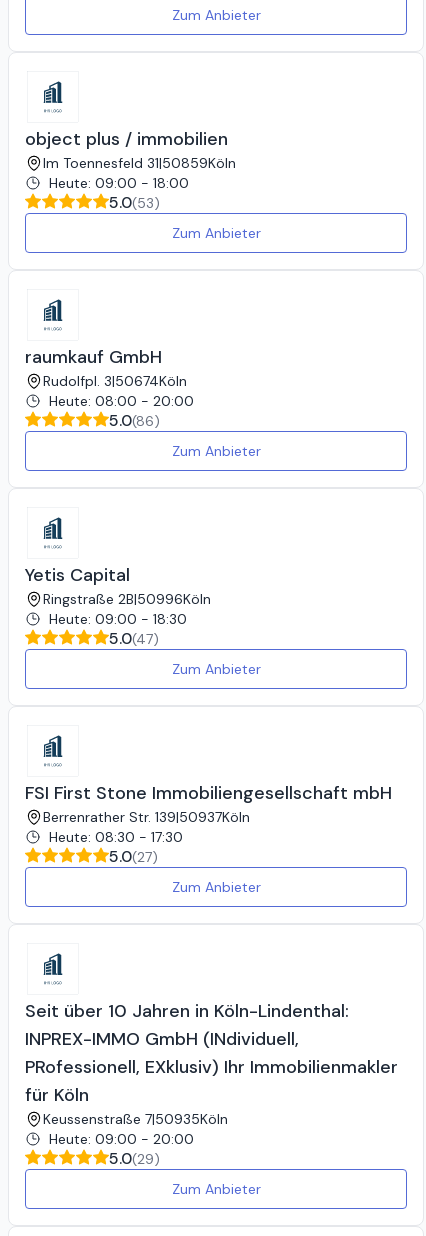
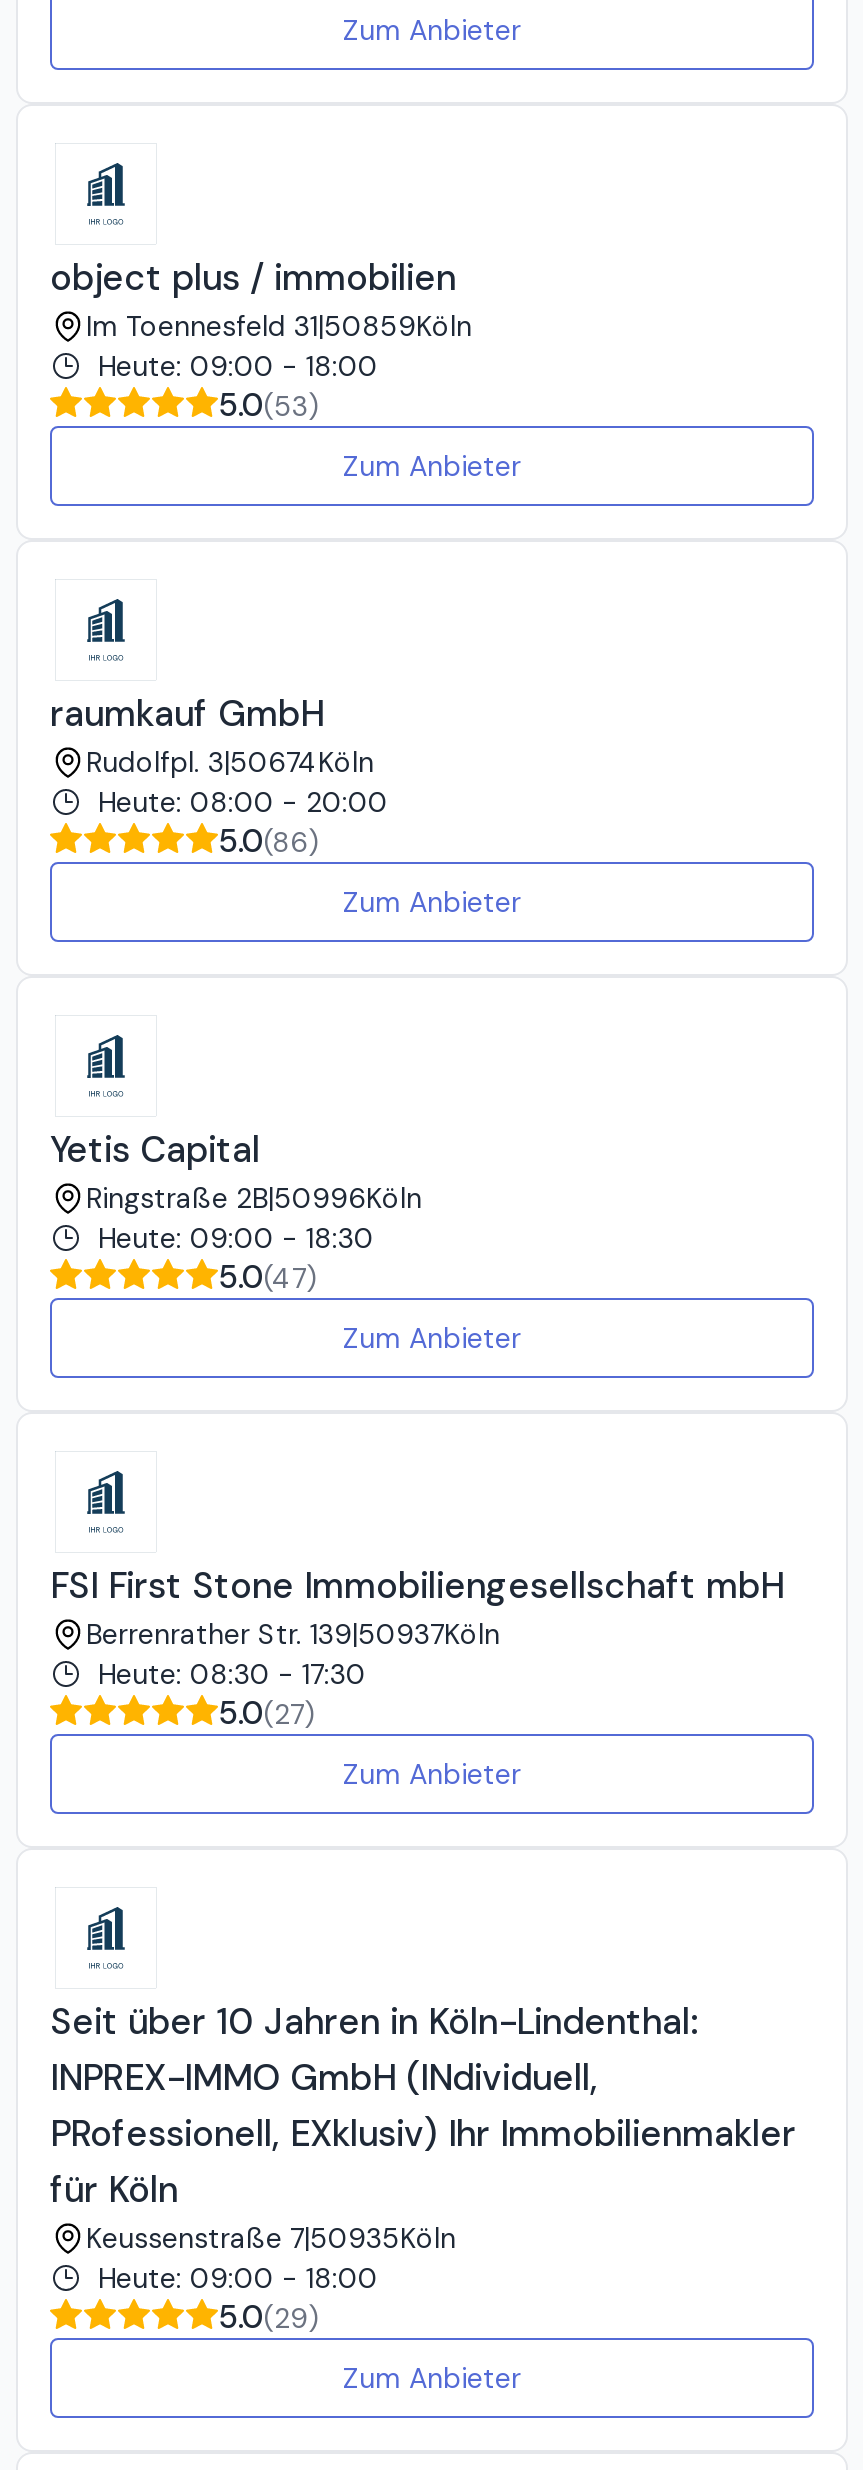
[49,1130,194,1148] Heute: 09:00 - 20:00 -> [98,2260,378,2296] Heute: 09:00 - 18:00

